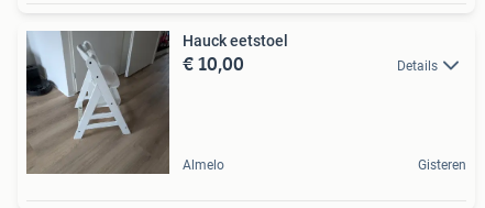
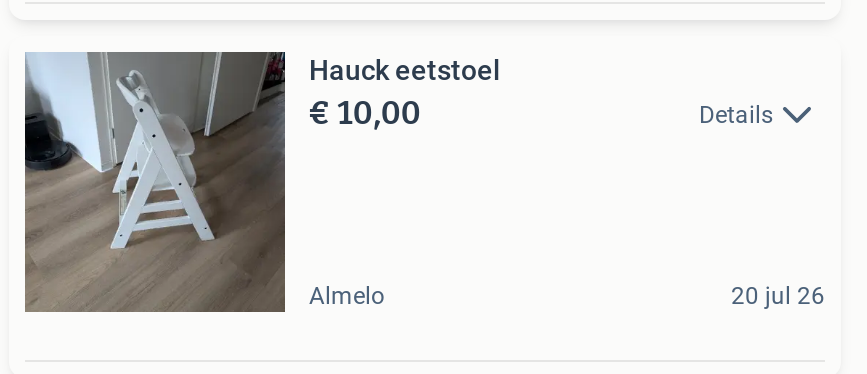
[418,157,466,173] Gisteren -> [731,282,825,310] 20 jul 26

